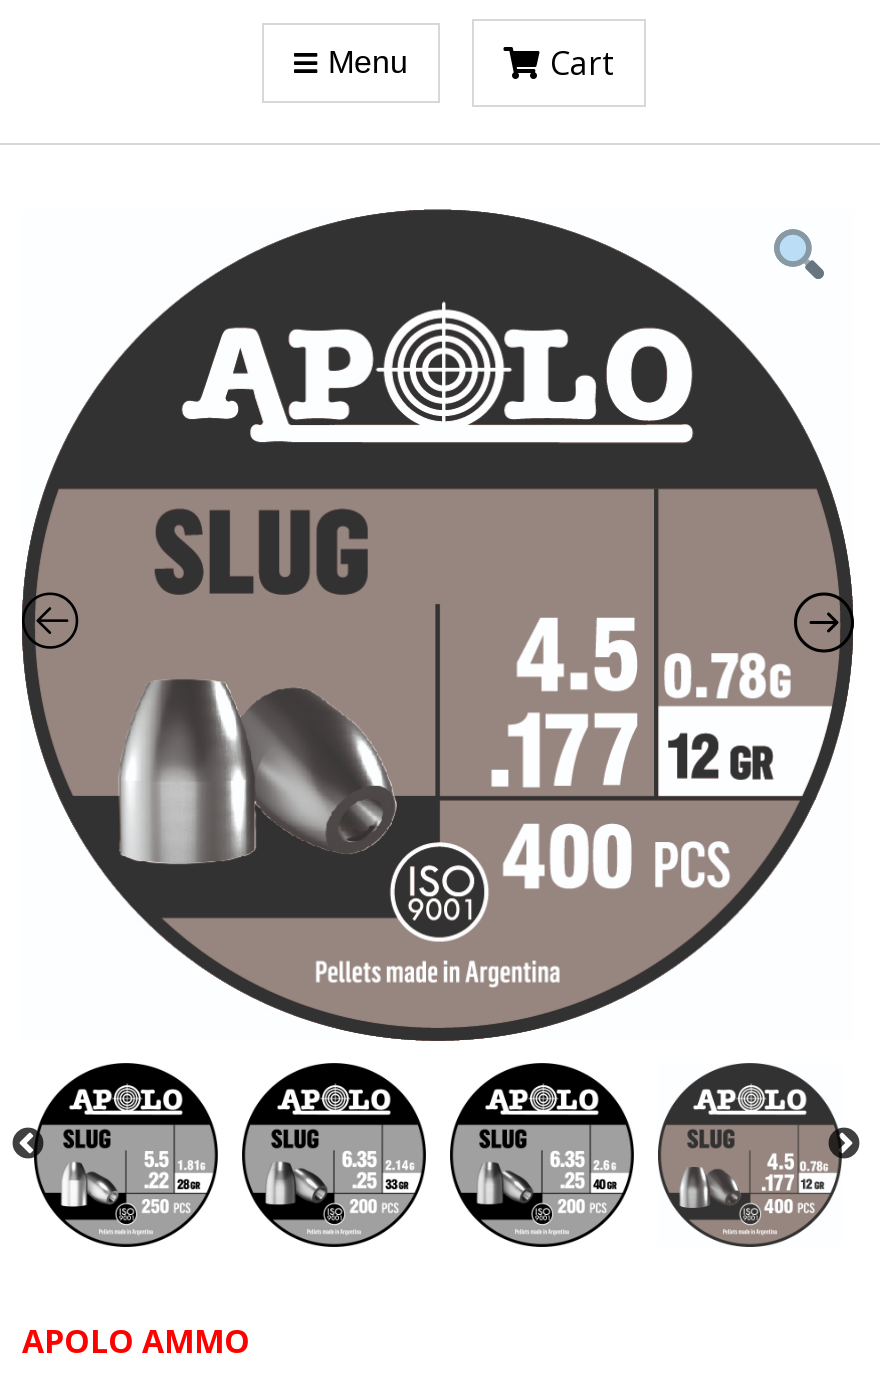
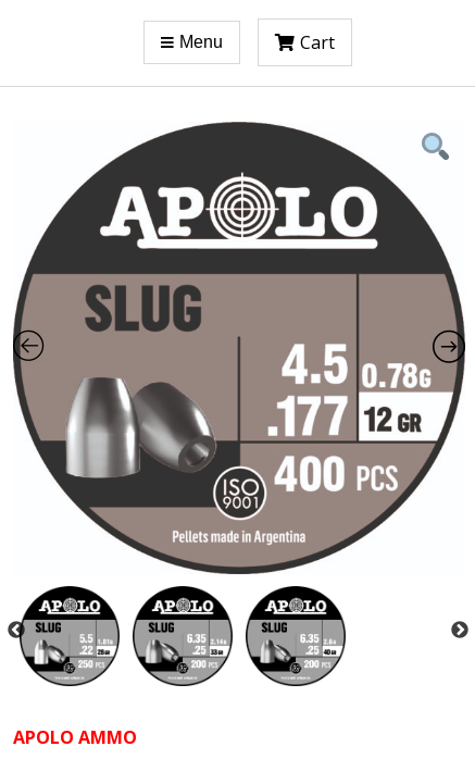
[656,1061,844,1249] [image] -> none

